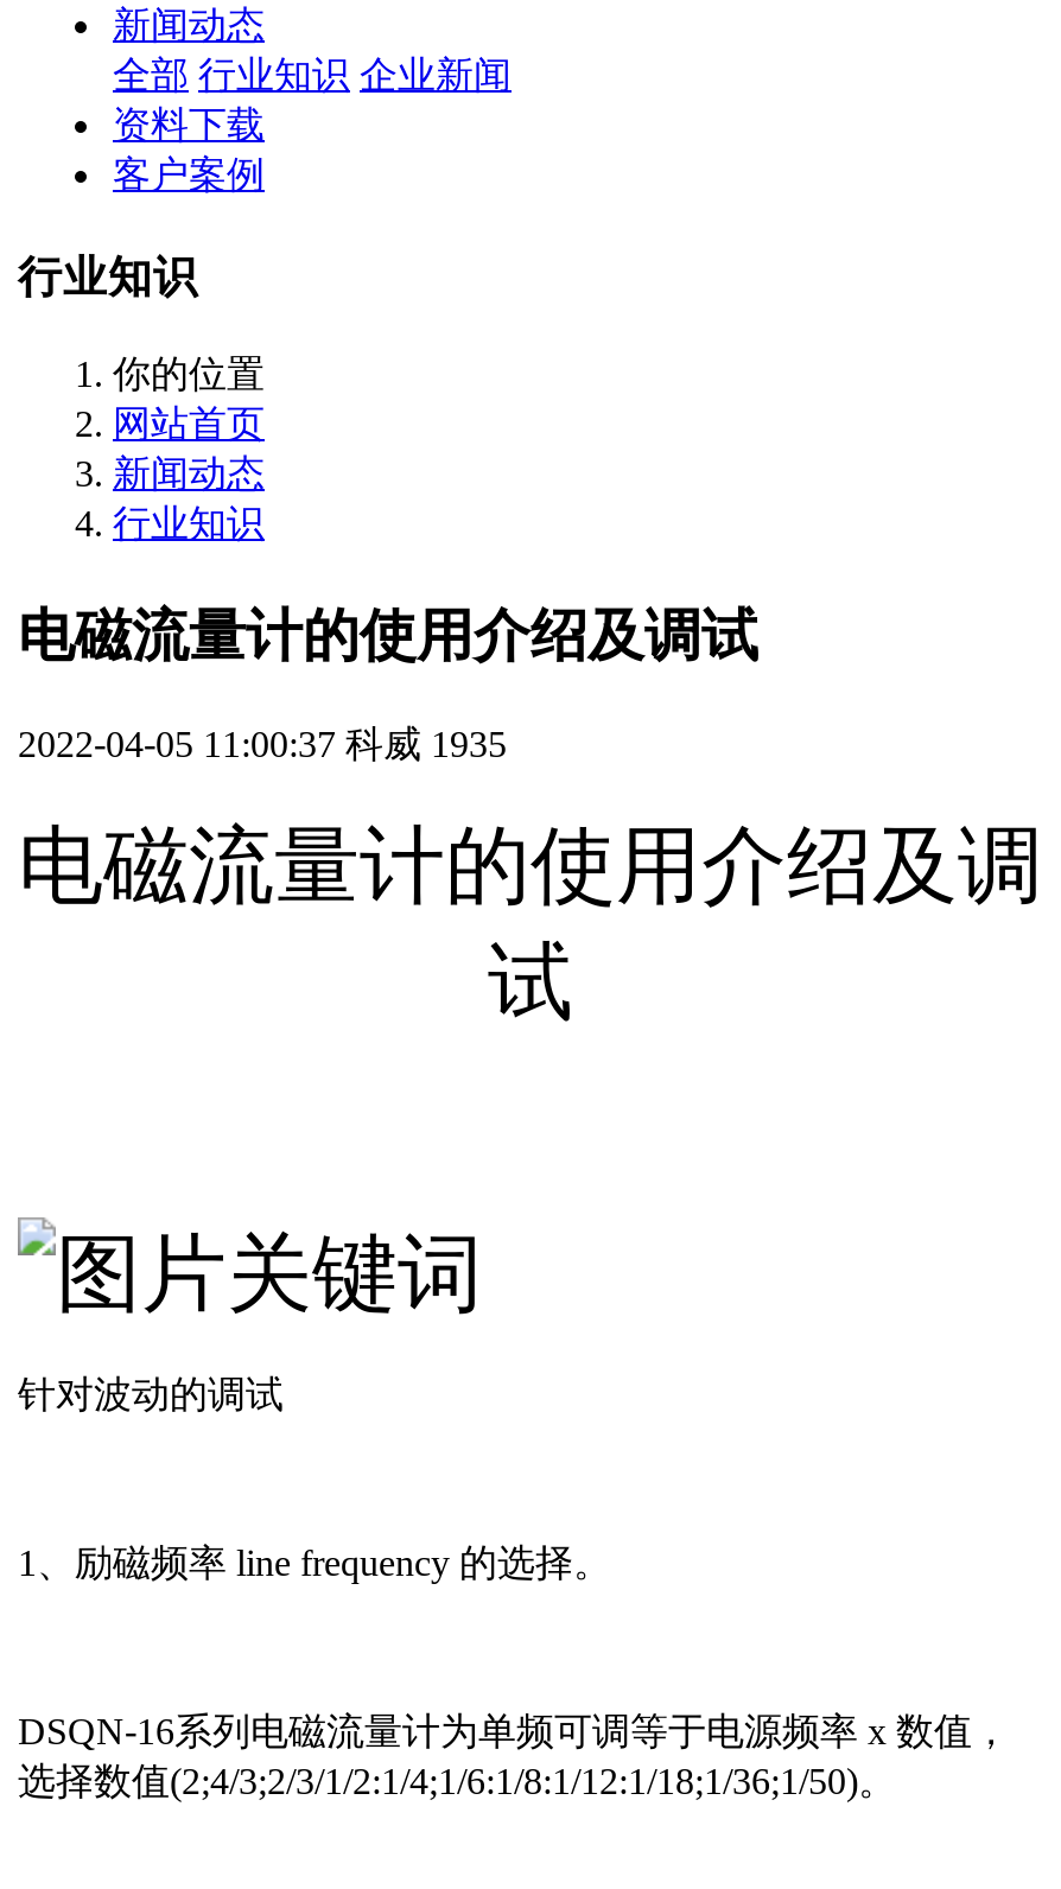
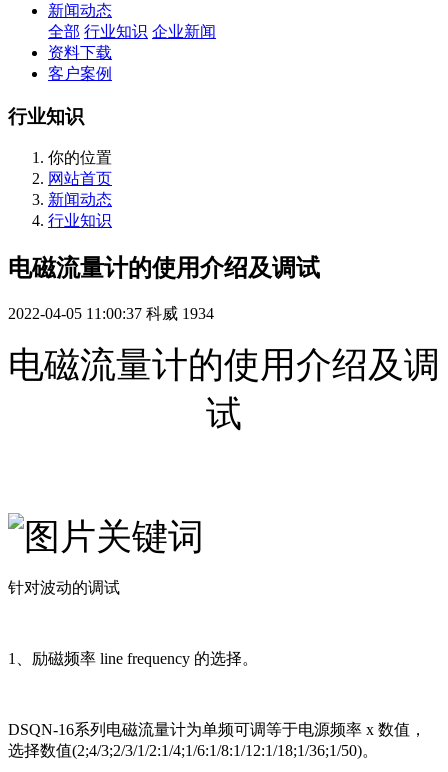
[18,724,507,765] 2022-04-05 11:00:37 科威 1935 -> [8,305,214,322] 2022-04-05 11:00:37 科威 1934

